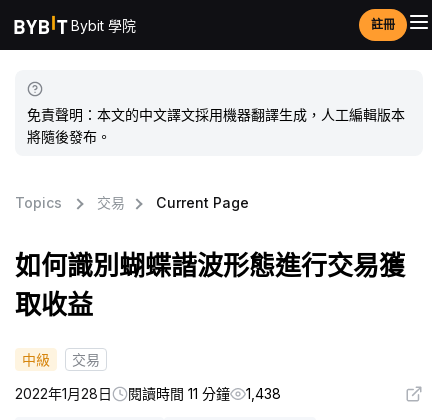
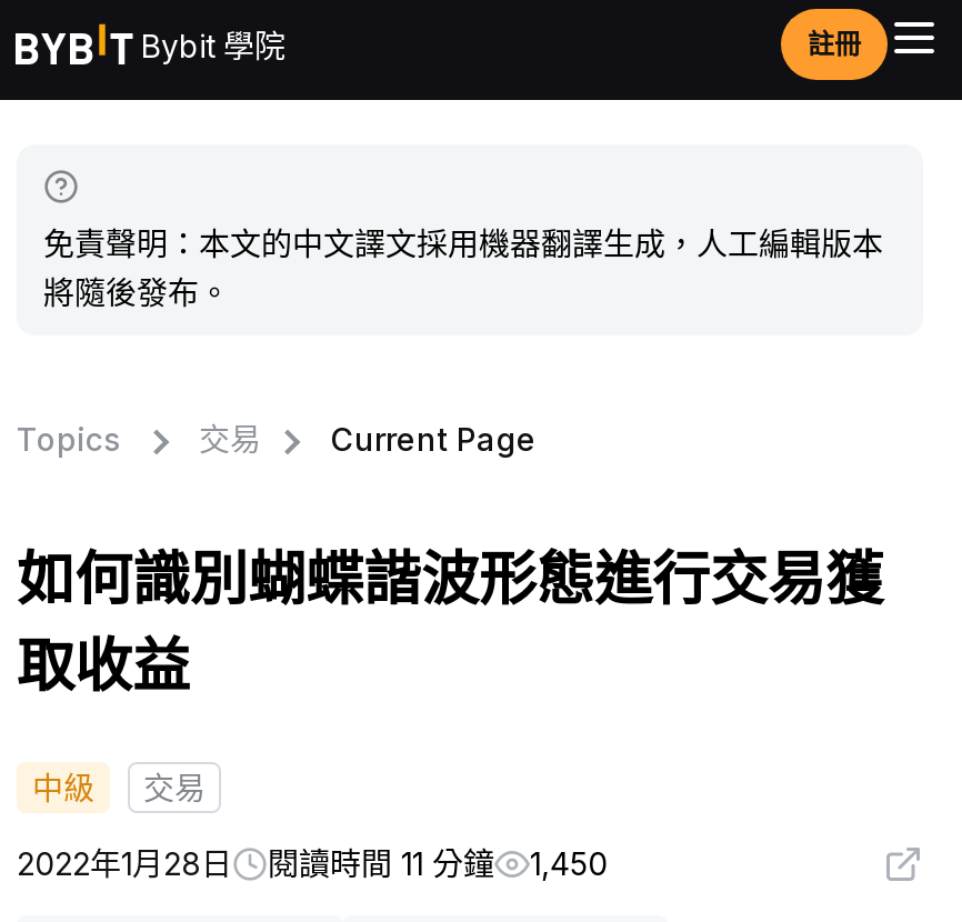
[15,385,281,402] 2022年1月28日 閱讀時間 11 分鐘 1,438 -> [17,844,608,882] 2022年1月28日 閱讀時間 11 分鐘 1,450

